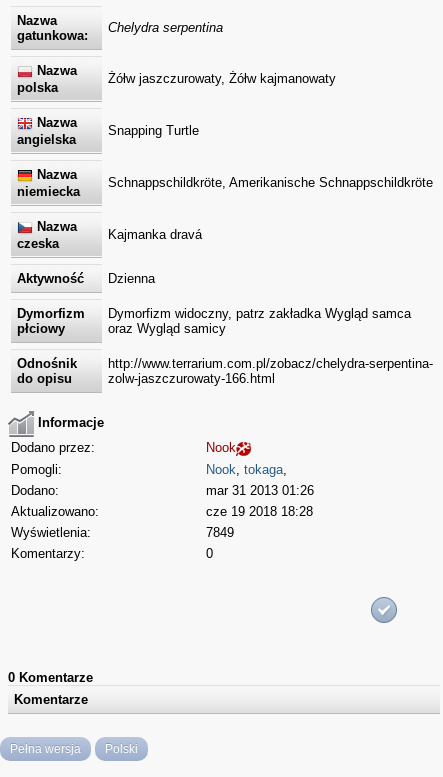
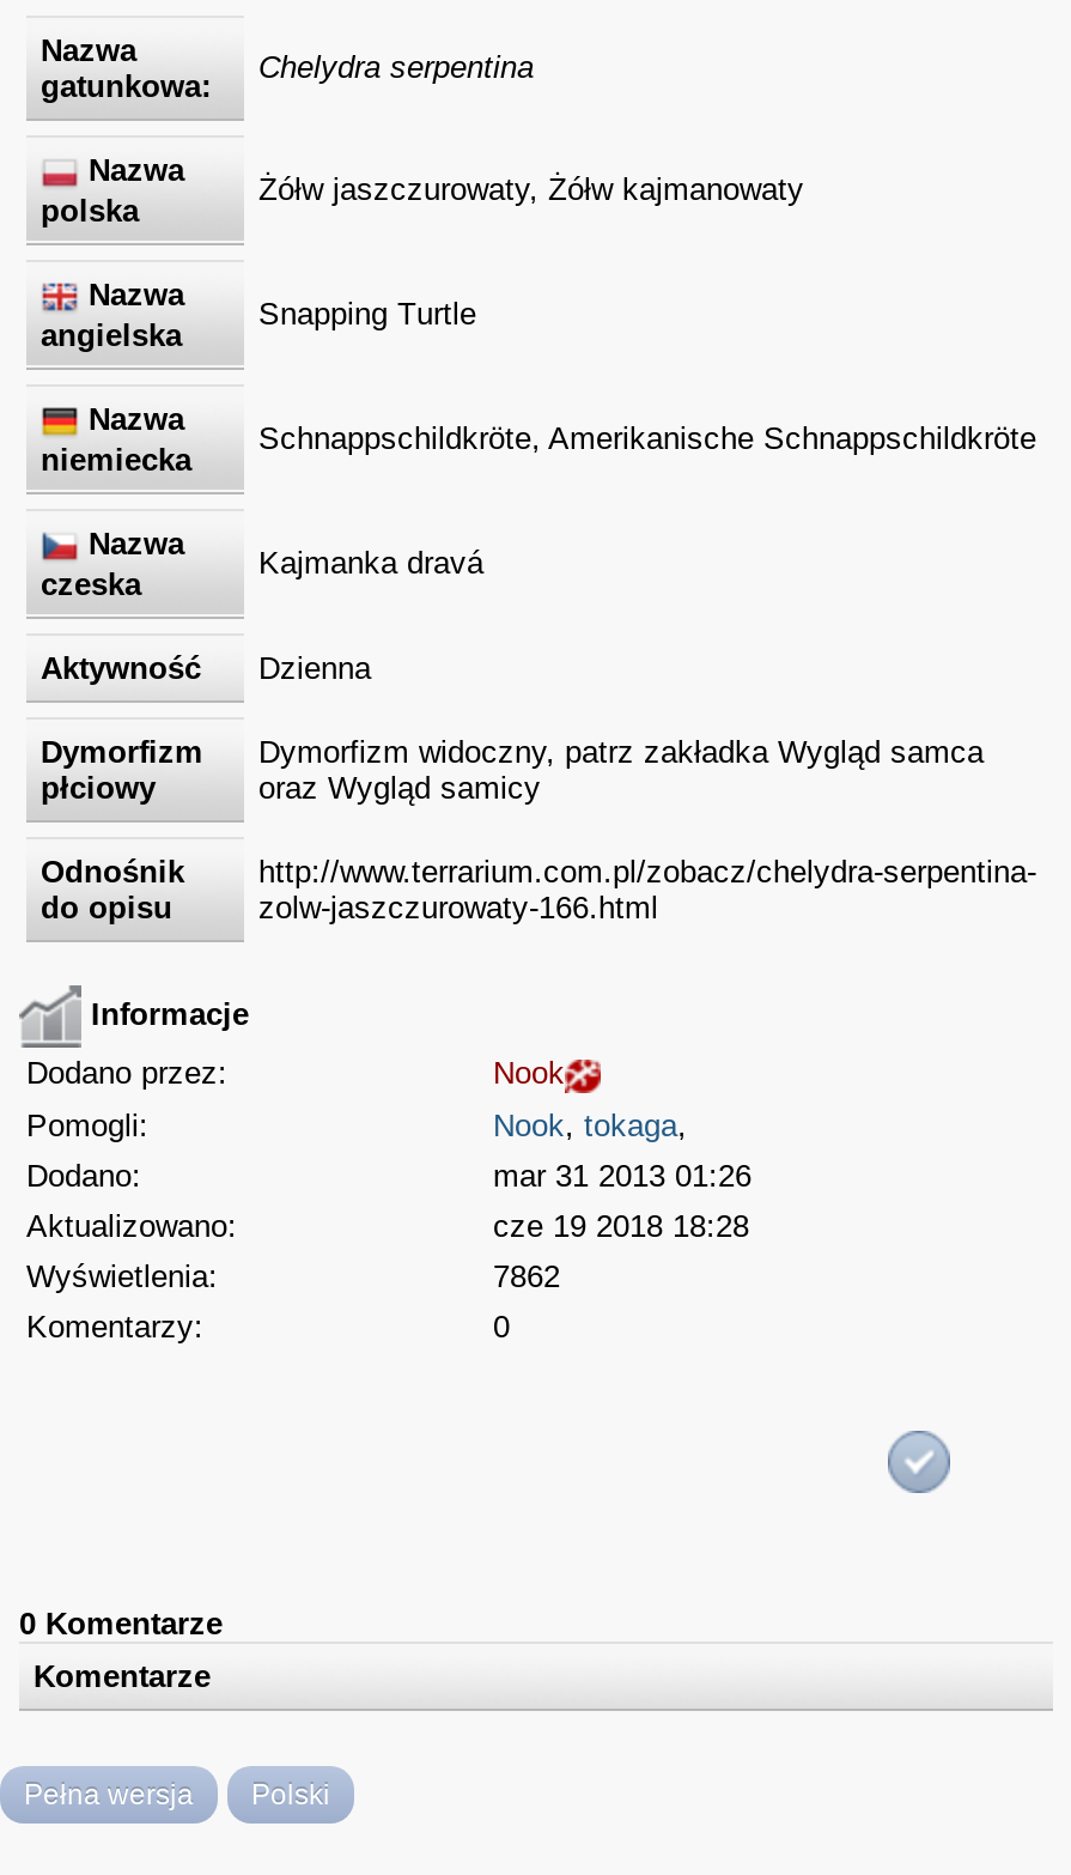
[206,525,234,540] 7849 -> [493,1258,560,1294] 7862

